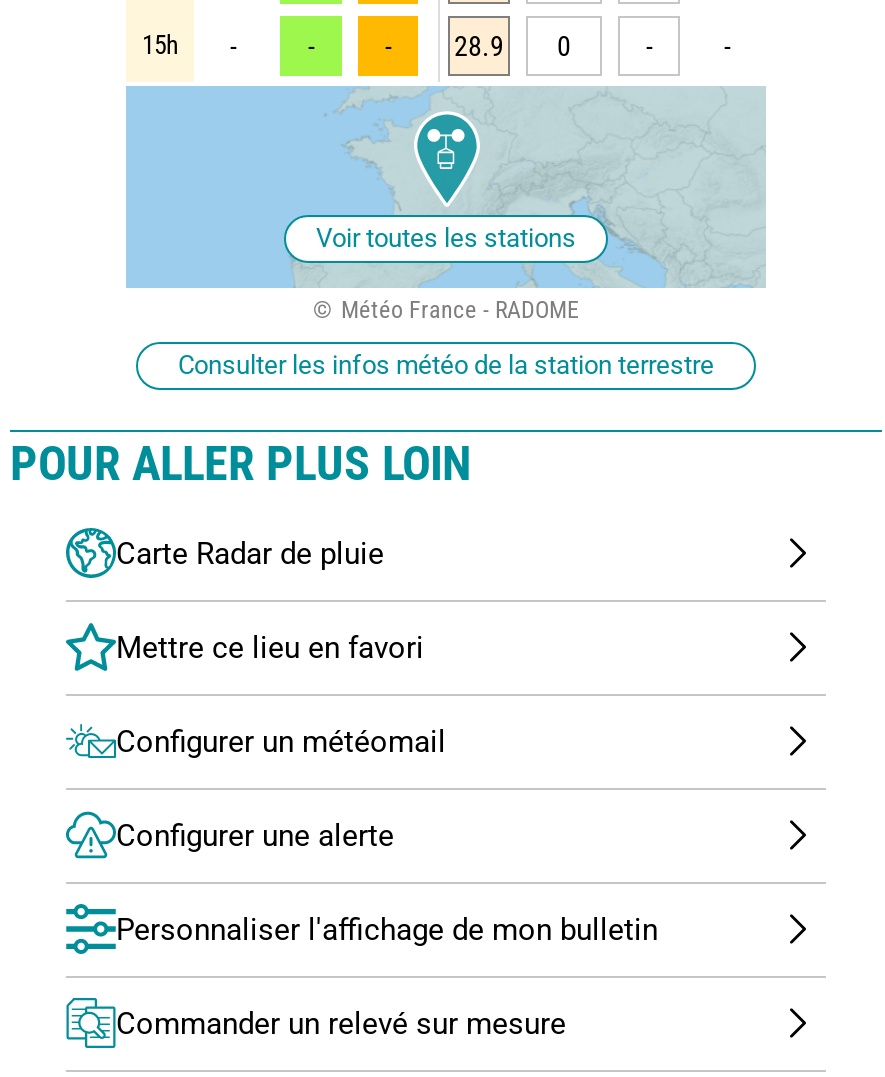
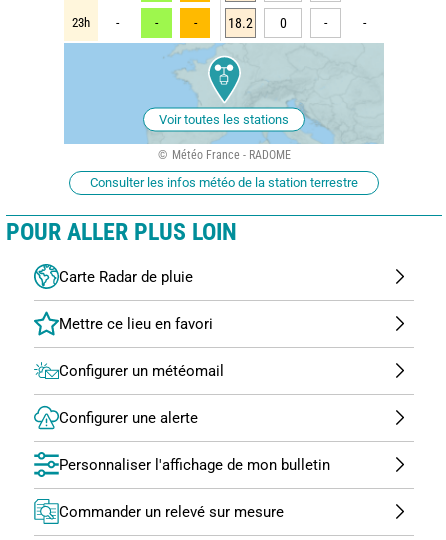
[142,29,178,59] 15h -> [72,15,90,30] 23h
[454,29,504,61] 28.9 -> [228,15,253,31] 18.2

